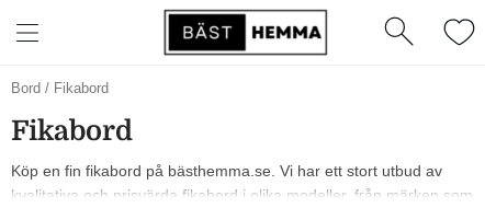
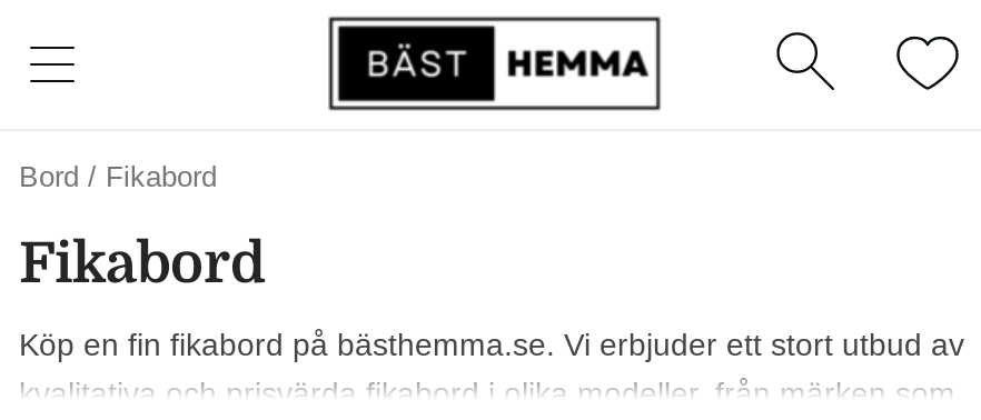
[11,162,442,179] Köp en fin fikabord på bästhemma.se. Vi har ett stort utbud av -> [19,326,964,362] Köp en fin fikabord på bästhemma.se. Vi erbjuder ett stort utbud av

